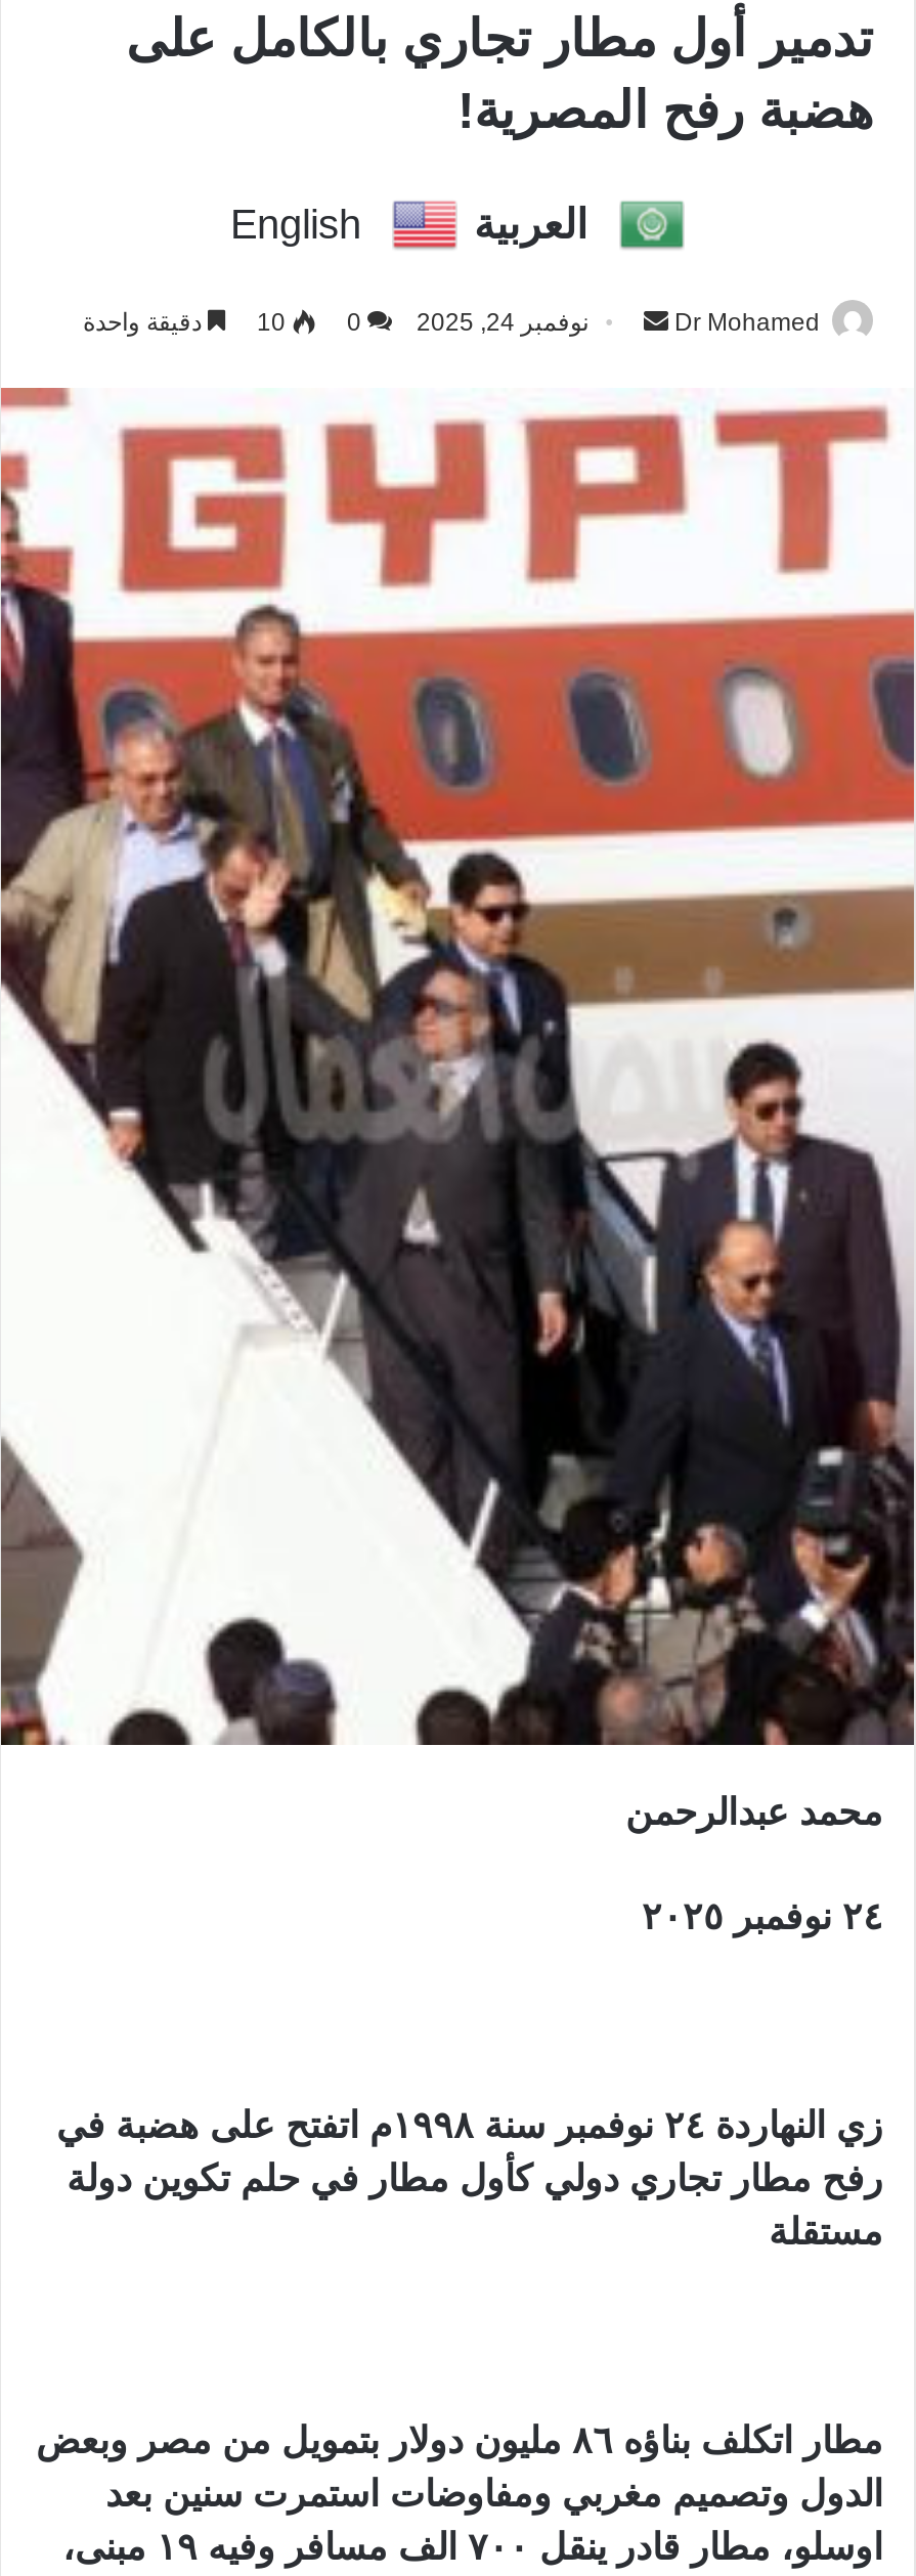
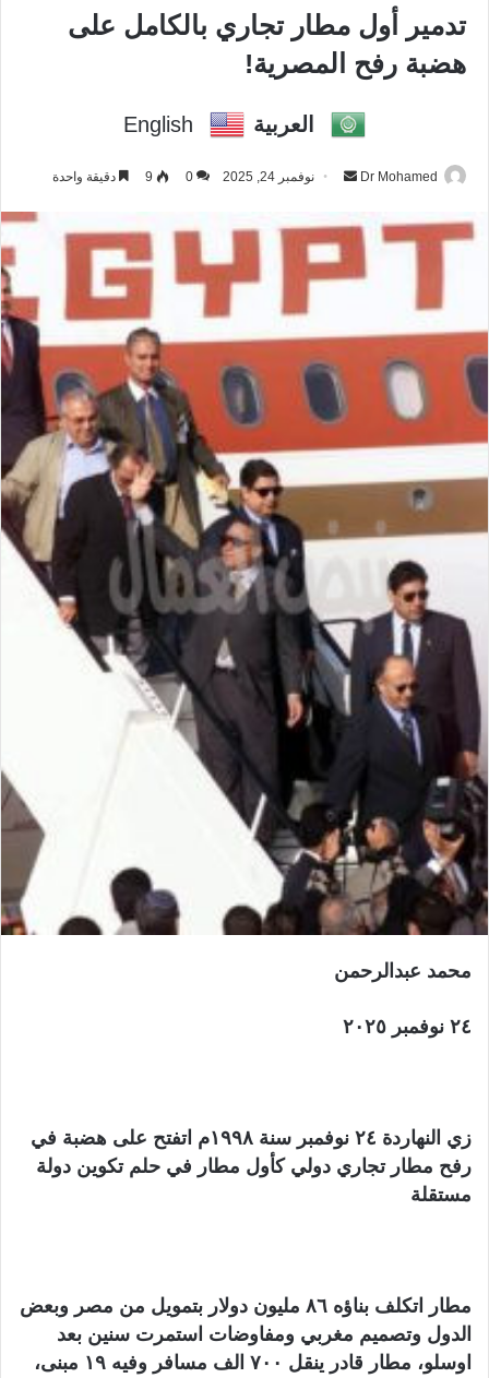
[83,308,286,337] 10 دقيقة واحدة -> [52,169,153,185] 9 دقيقة واحدة

